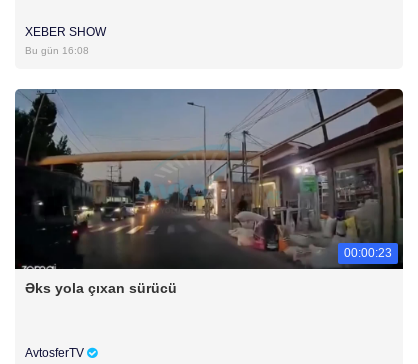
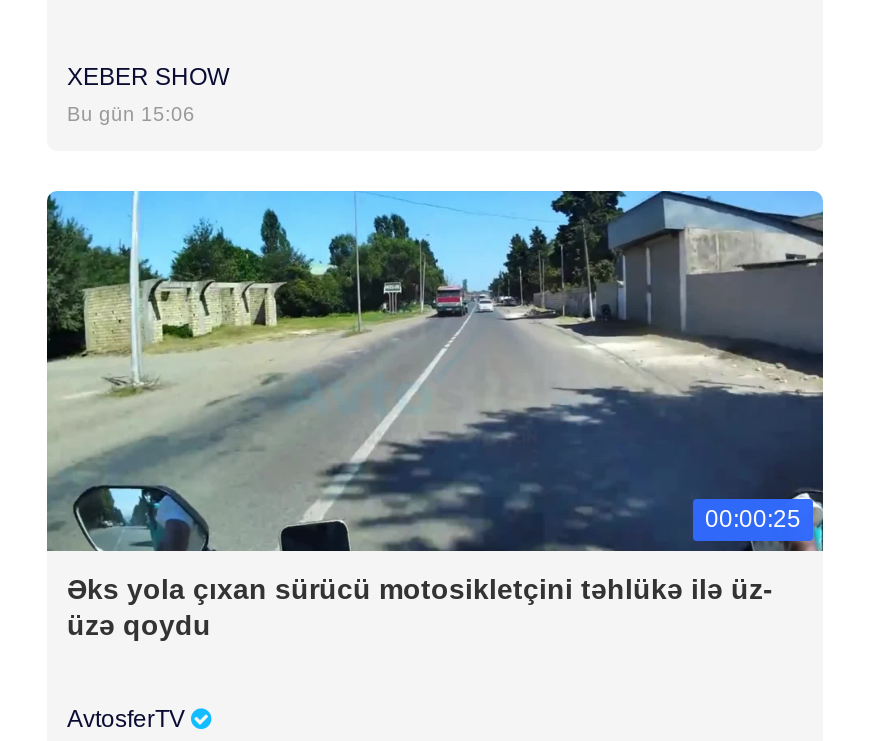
[25,45,89,56] Bu gün 16:08 -> [67,103,195,125] Bu gün 15:06
[14,88,404,269] [image] | 00:00:23 -> [45,189,825,553] [image] | 00:00:25
[25,280,177,296] Əks yola çıxan sürücü -> [67,573,773,641] Əks yola çıxan sürücü motosikletçini təhlükə ilə üz- | üzə qoydu

